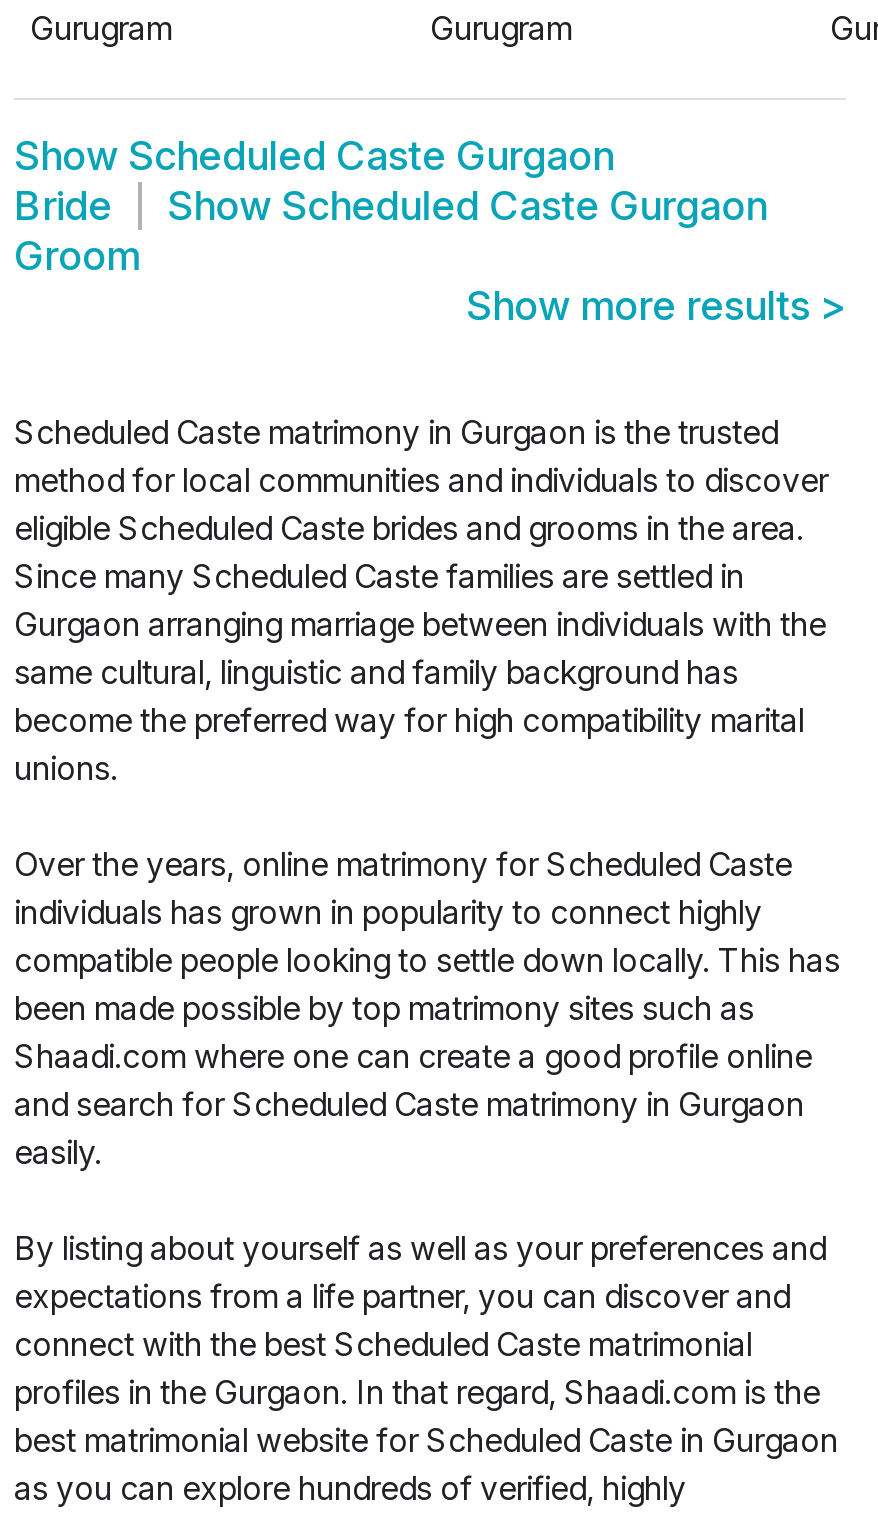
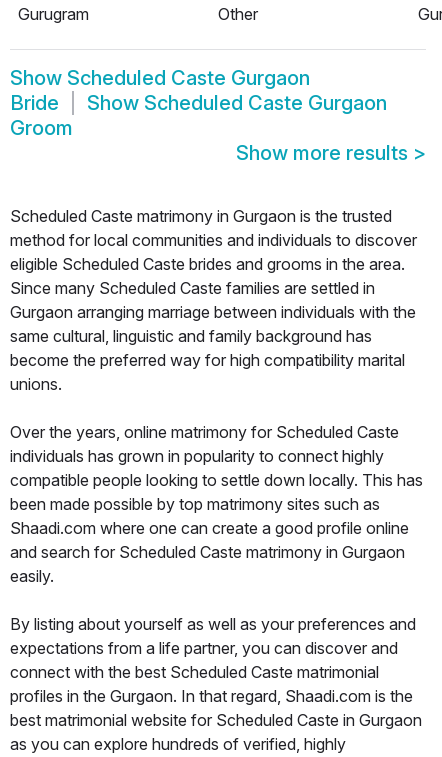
[430,8,572,48] Gurugram -> [218,4,258,24] Other

